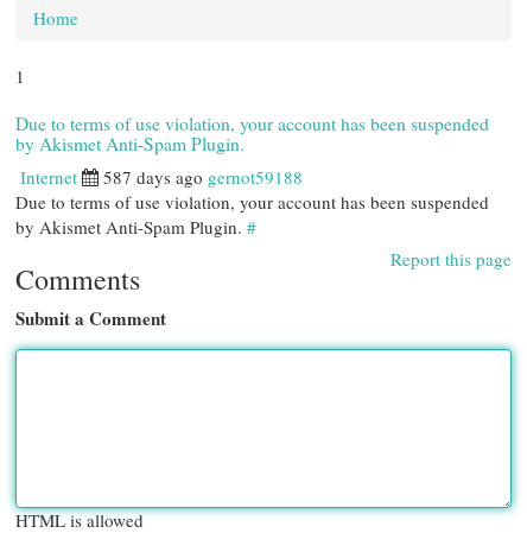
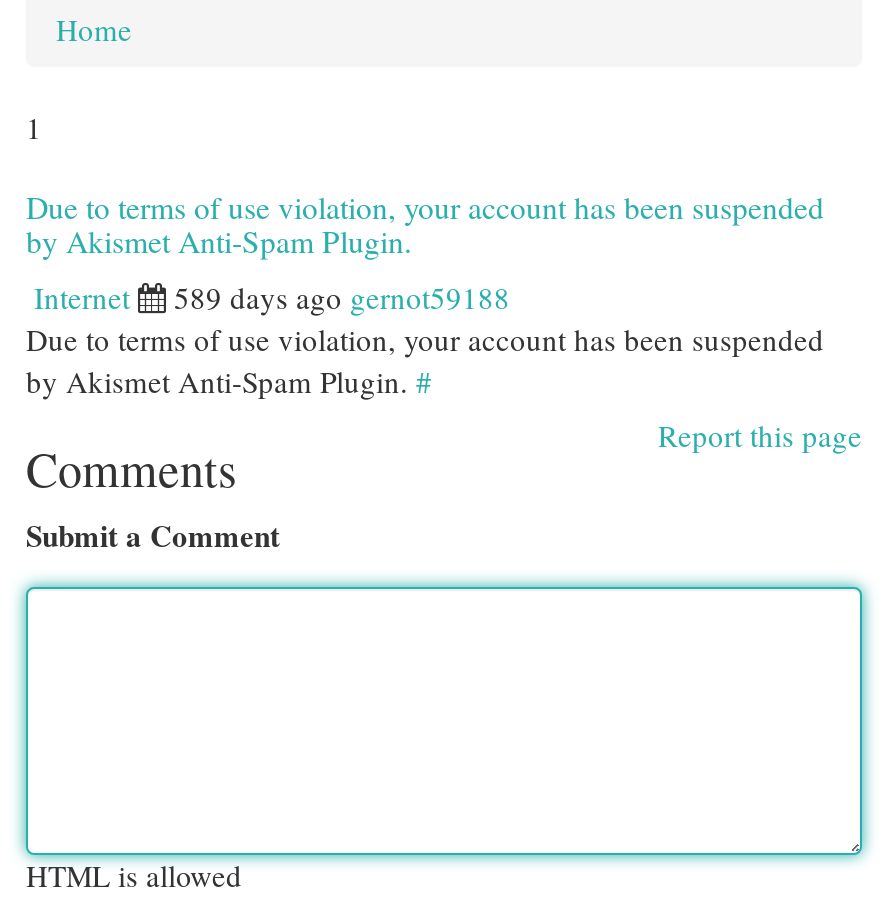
[103,165,303,189] 587 days ago gernot59188 -> [174,277,510,317] 589 days ago gernot59188

